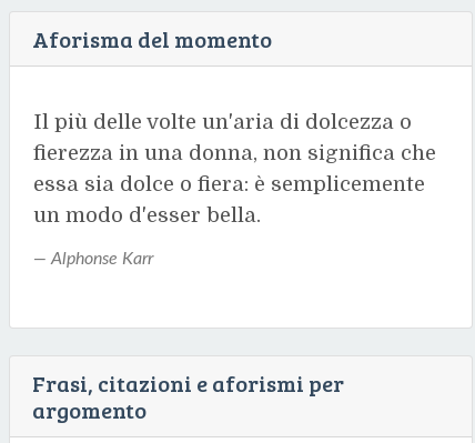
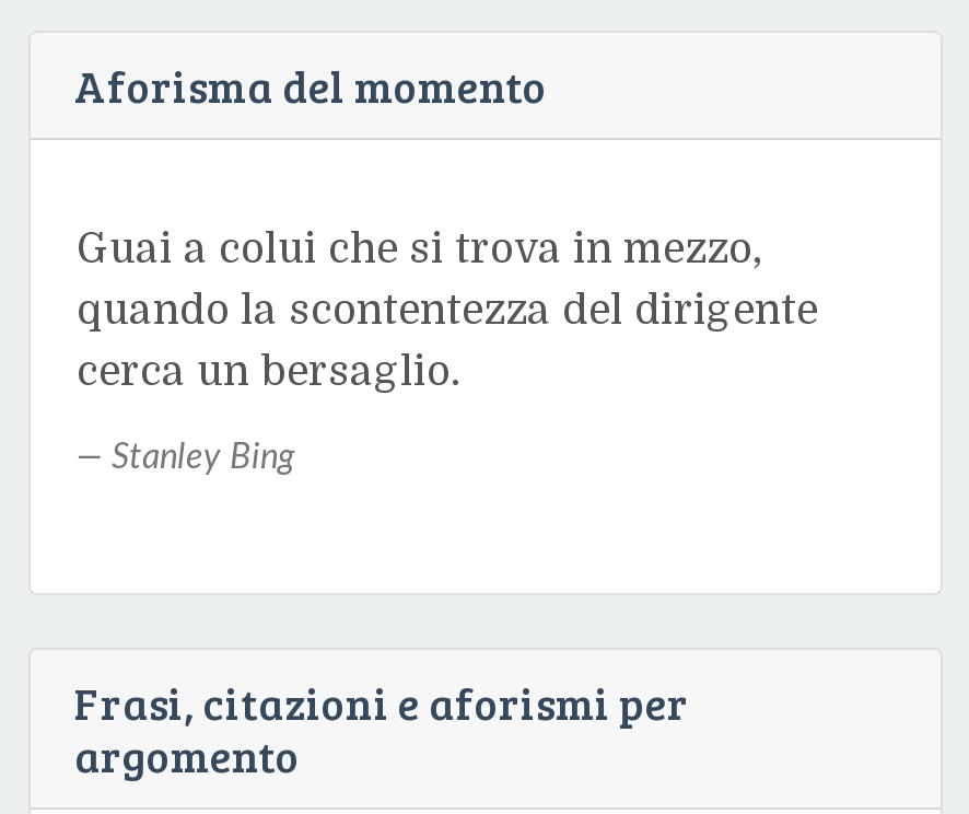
[33,110,436,226] Il più delle volte un'aria di dolcezza o | fierezza in una donna, non significa che | essa sia dolce o fiera: è semplicemente | un modo d'esser bella. -> [77,225,818,393] Guai a colui che si trova in mezzo, | quando la scontentezza del dirigente | cerca un bersaglio.
[51,249,153,267] Alphonse Karr -> [112,439,295,474] Stanley Bing

